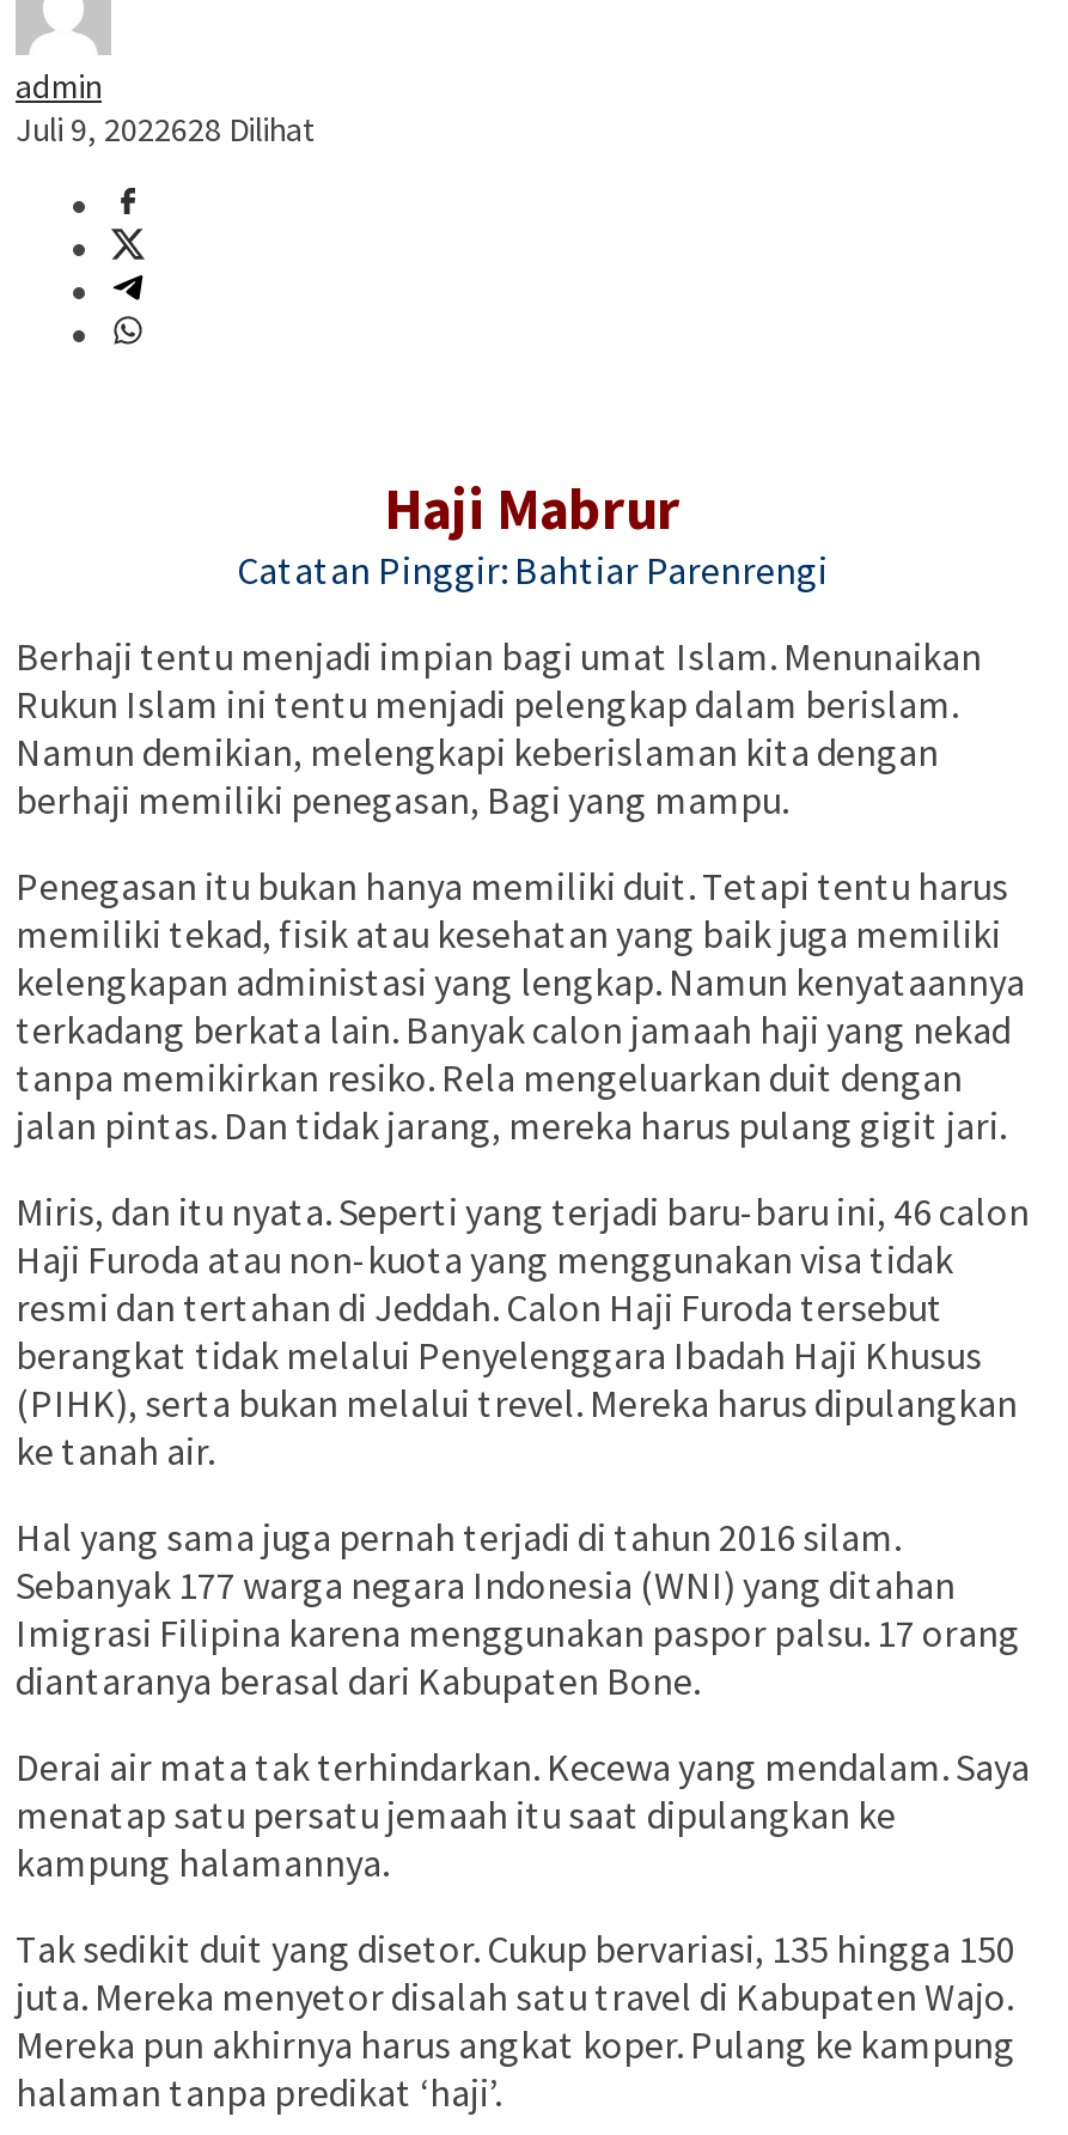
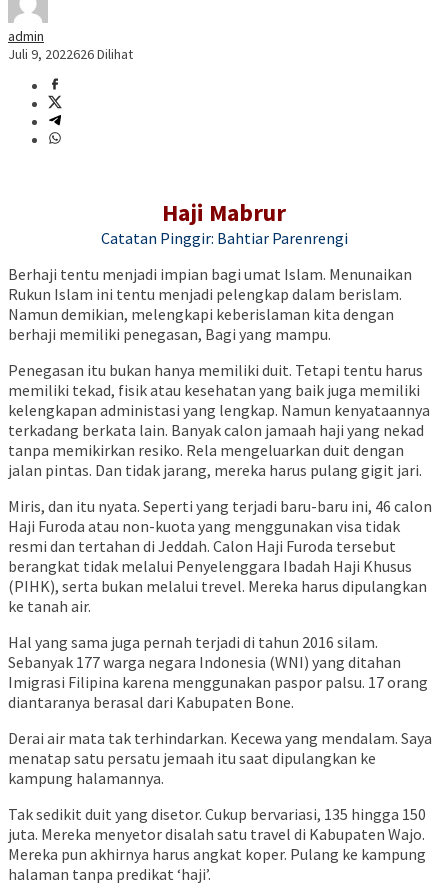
[16,108,315,151] Juli 9, 2022628 Dilihat -> [8,45,133,63] Juli 9, 2022626 Dilihat

